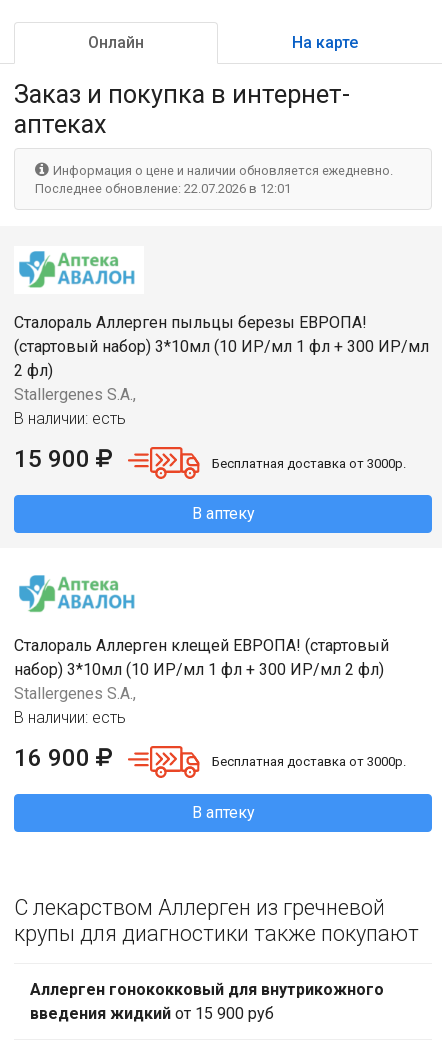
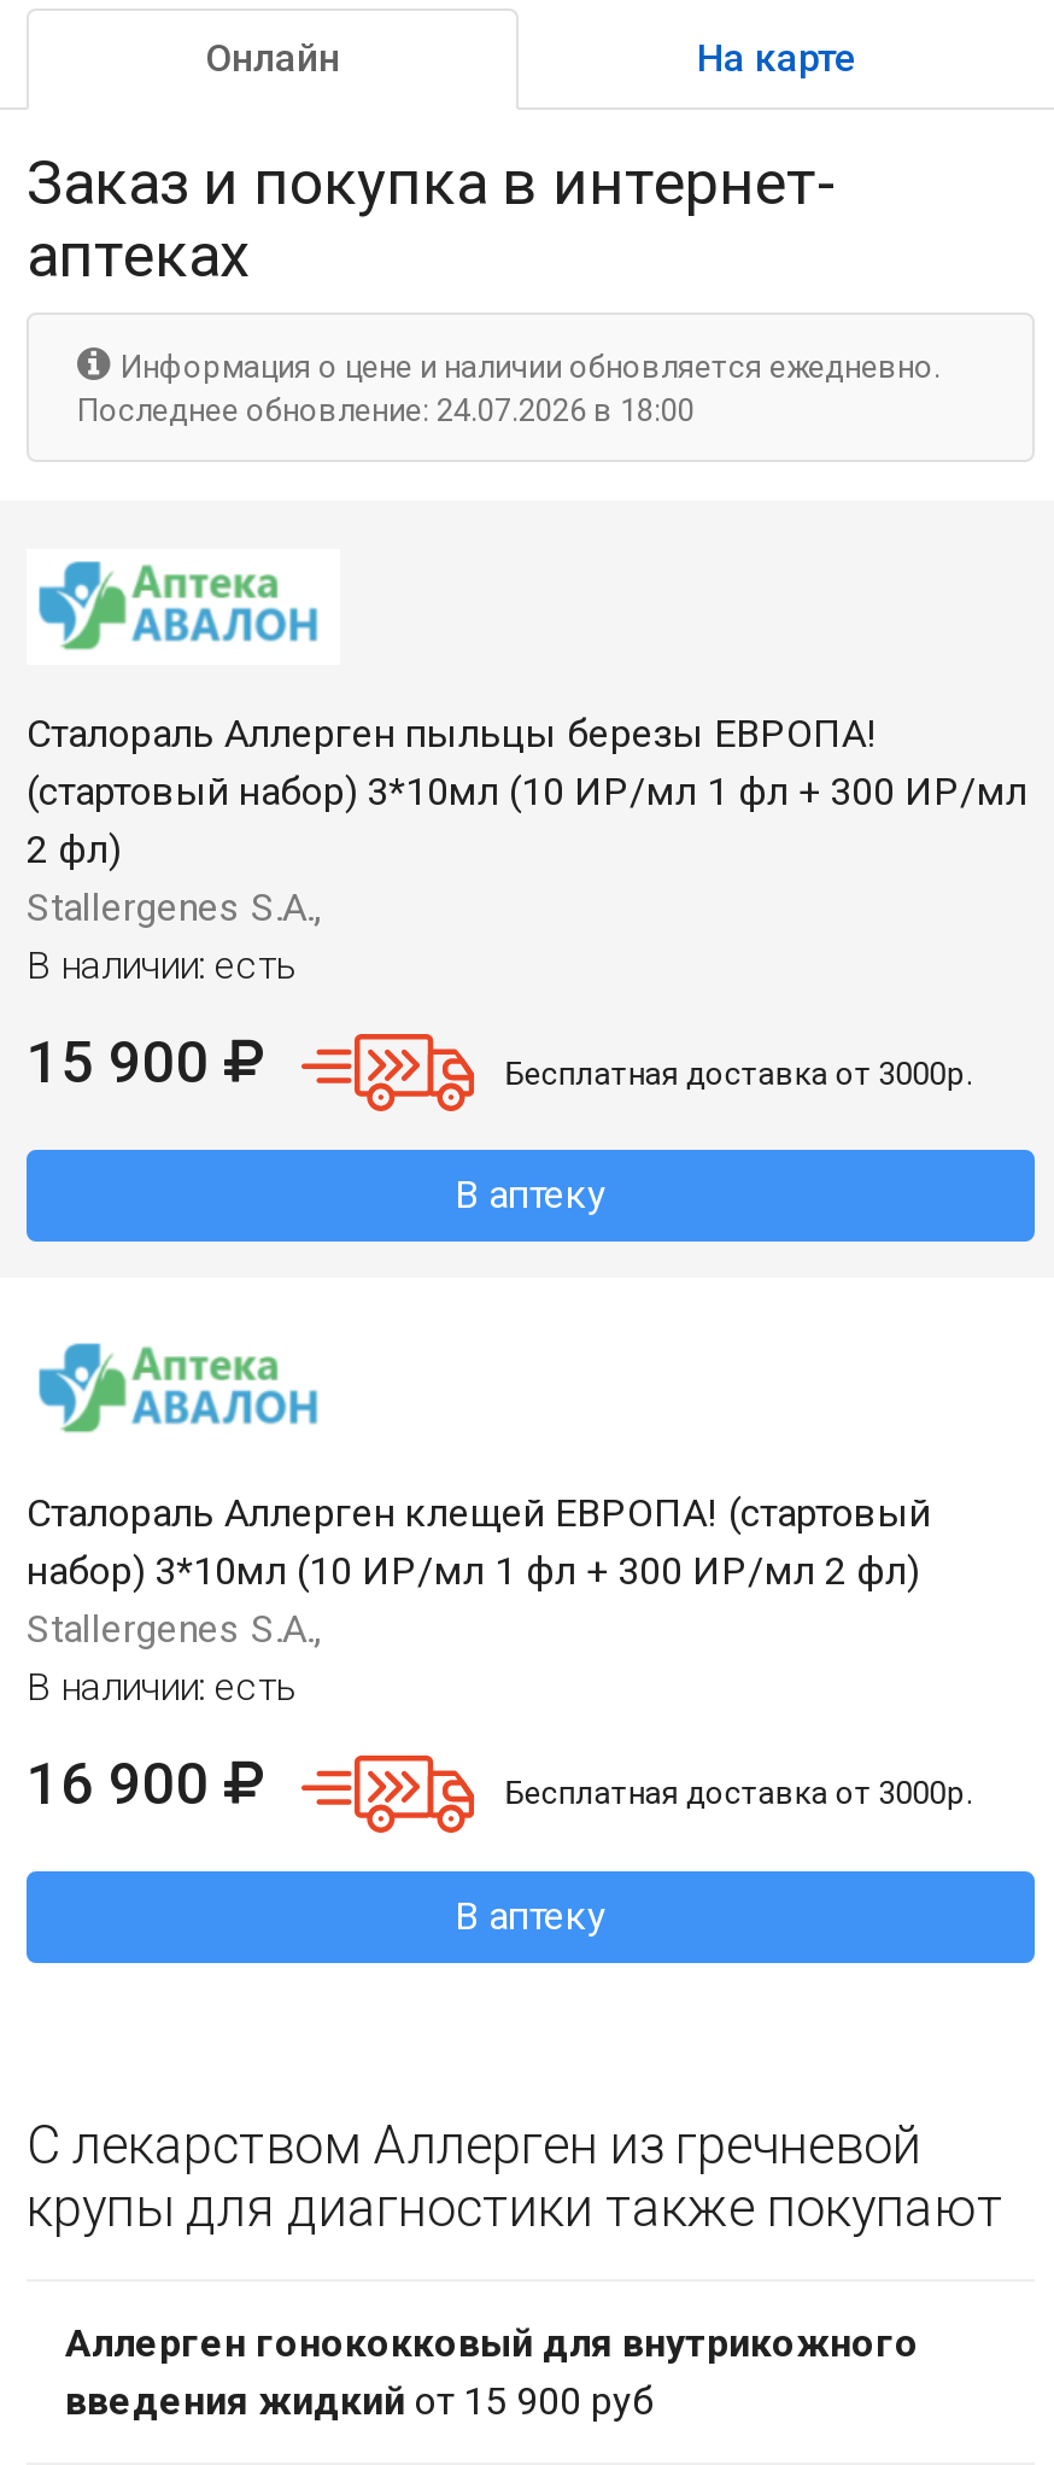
[35,181,291,196] Последнее обновление: 22.07.2026 в 12:01 -> [77,392,695,428] Последнее обновление: 24.07.2026 в 18:00

